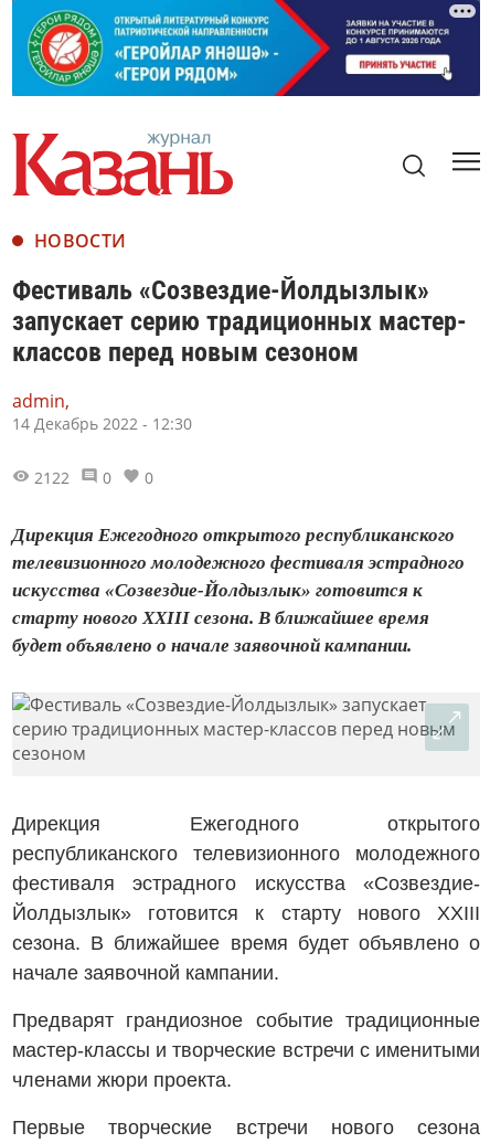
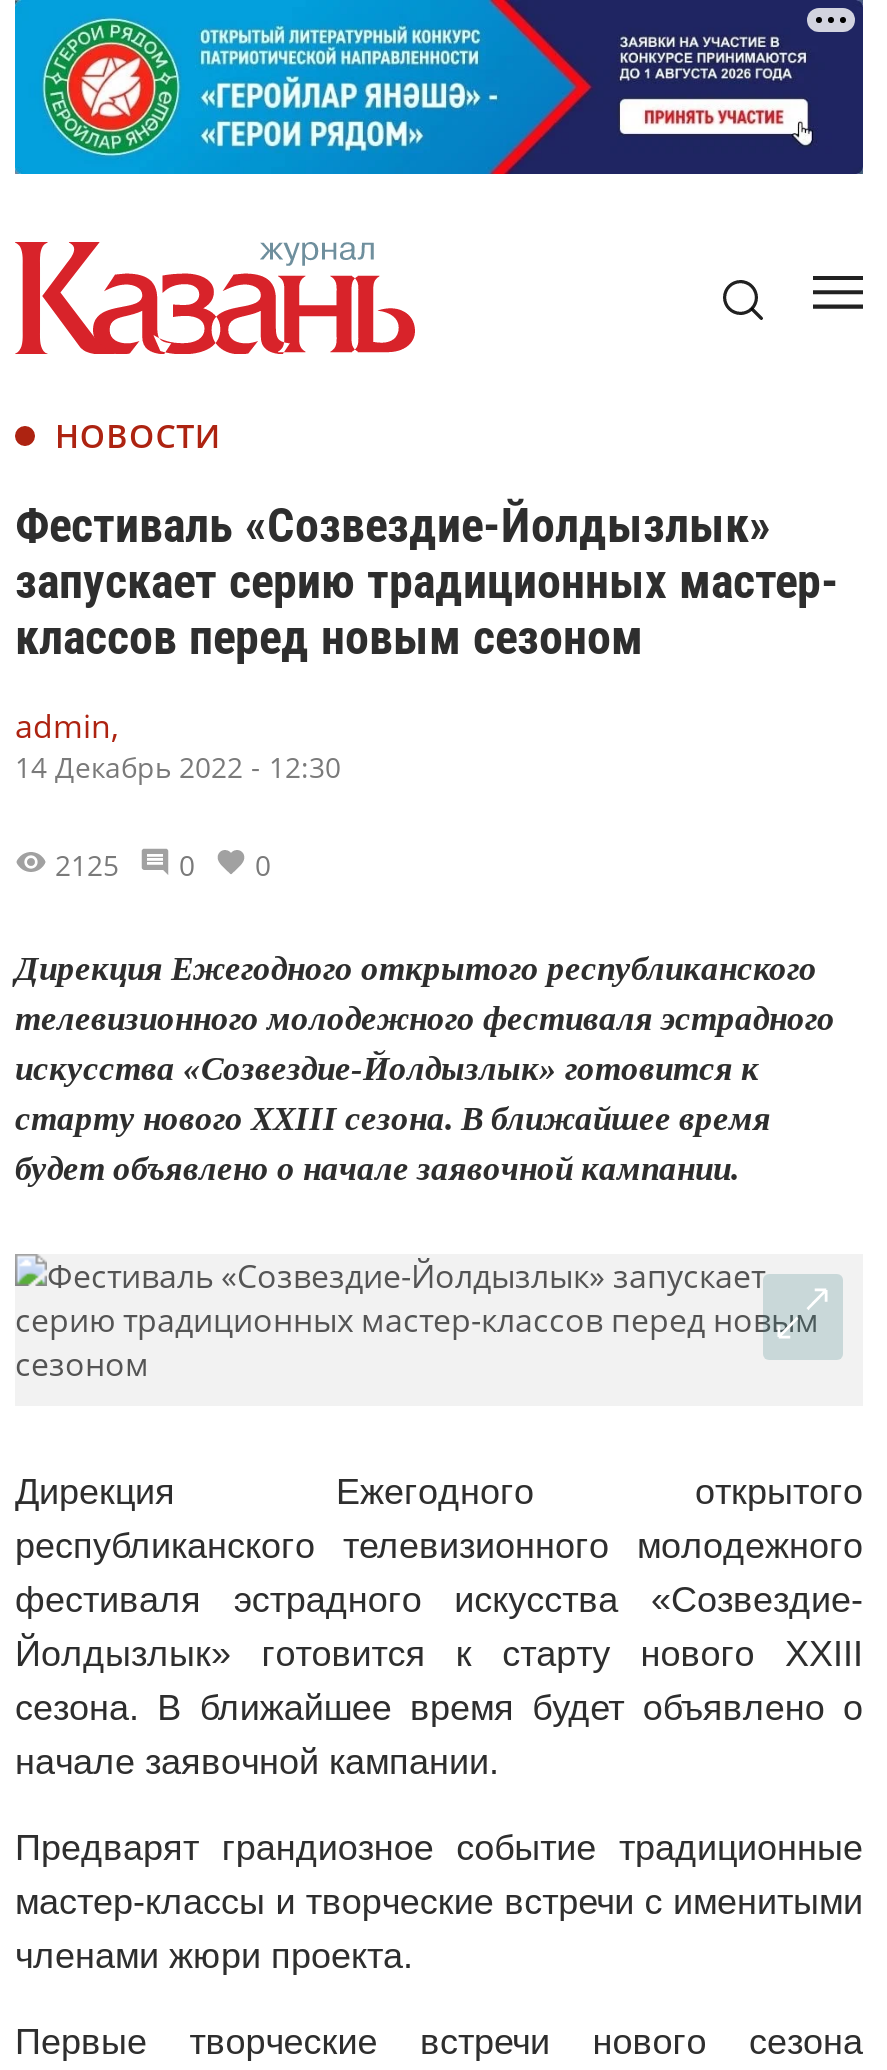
[34,468,153,489] 2122 0 0 -> [55,847,271,885] 2125 0 0

